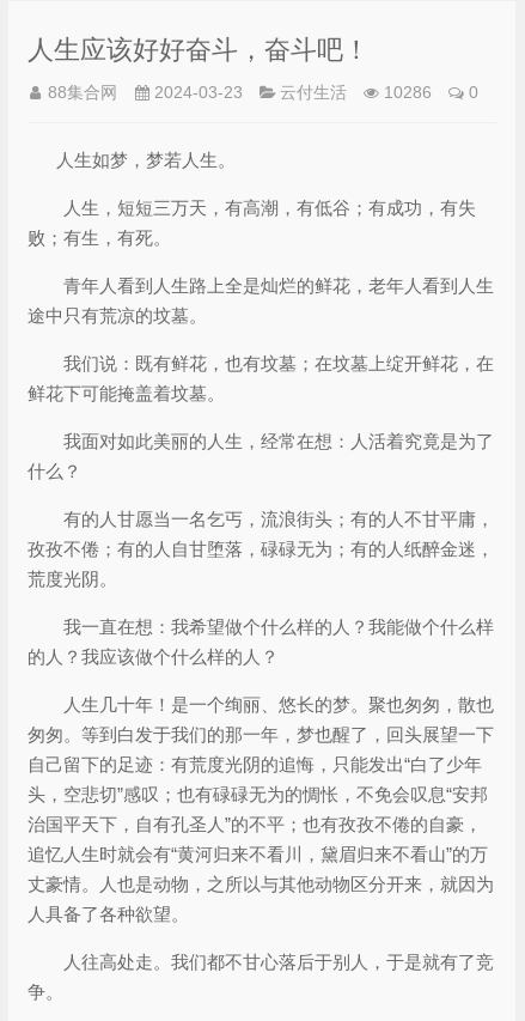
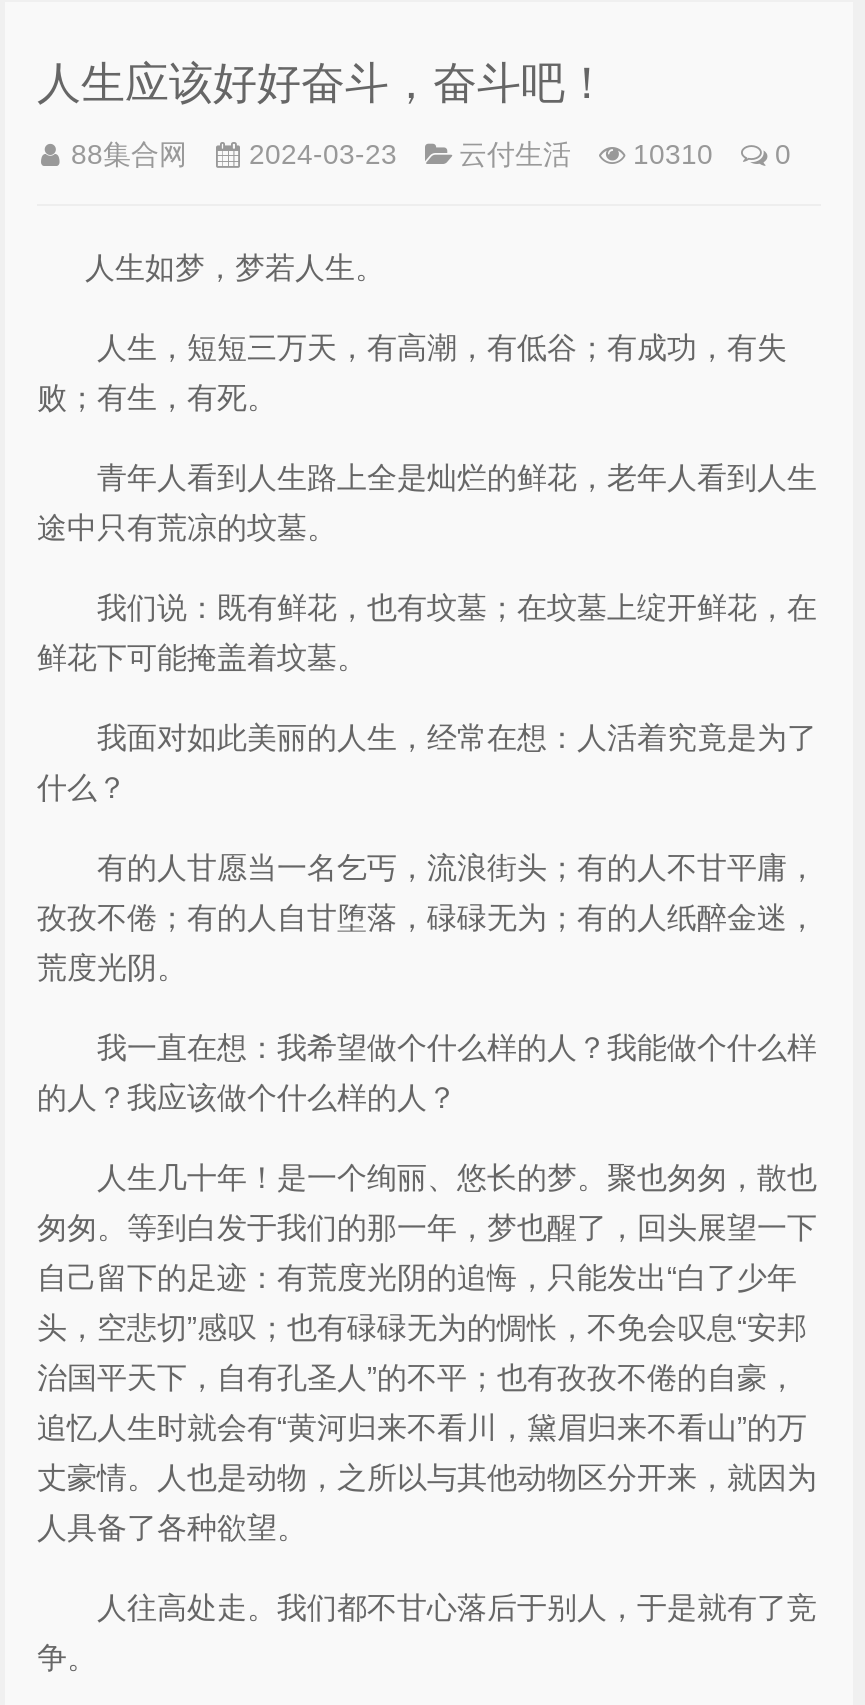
[48,83,478,102] 88集合网 2024-03-23 云付生活 10286 0 -> [71,138,791,170] 88集合网 2024-03-23 云付生活 10310 0

